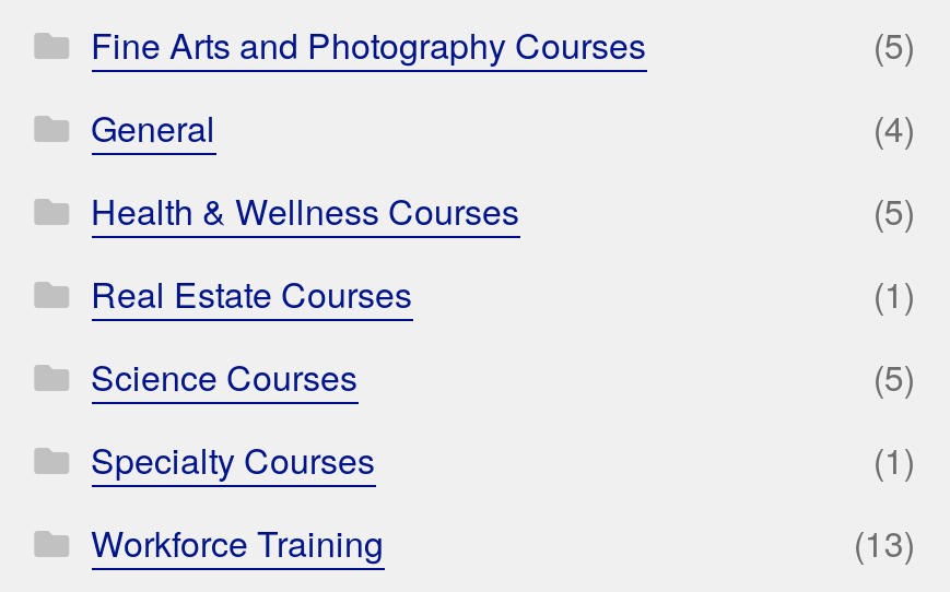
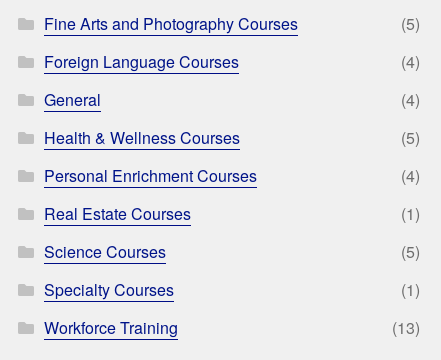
none -> [43,50,420,73] Foreign Language Courses | (4)
none -> [43,164,420,187] Personal Enrichment Courses | (4)

